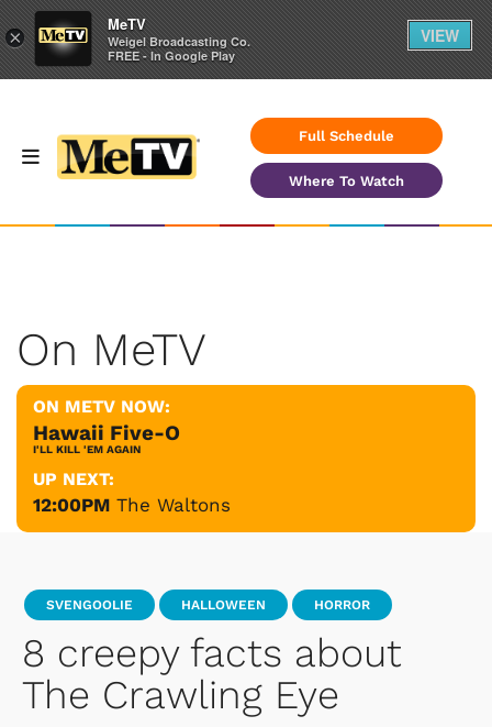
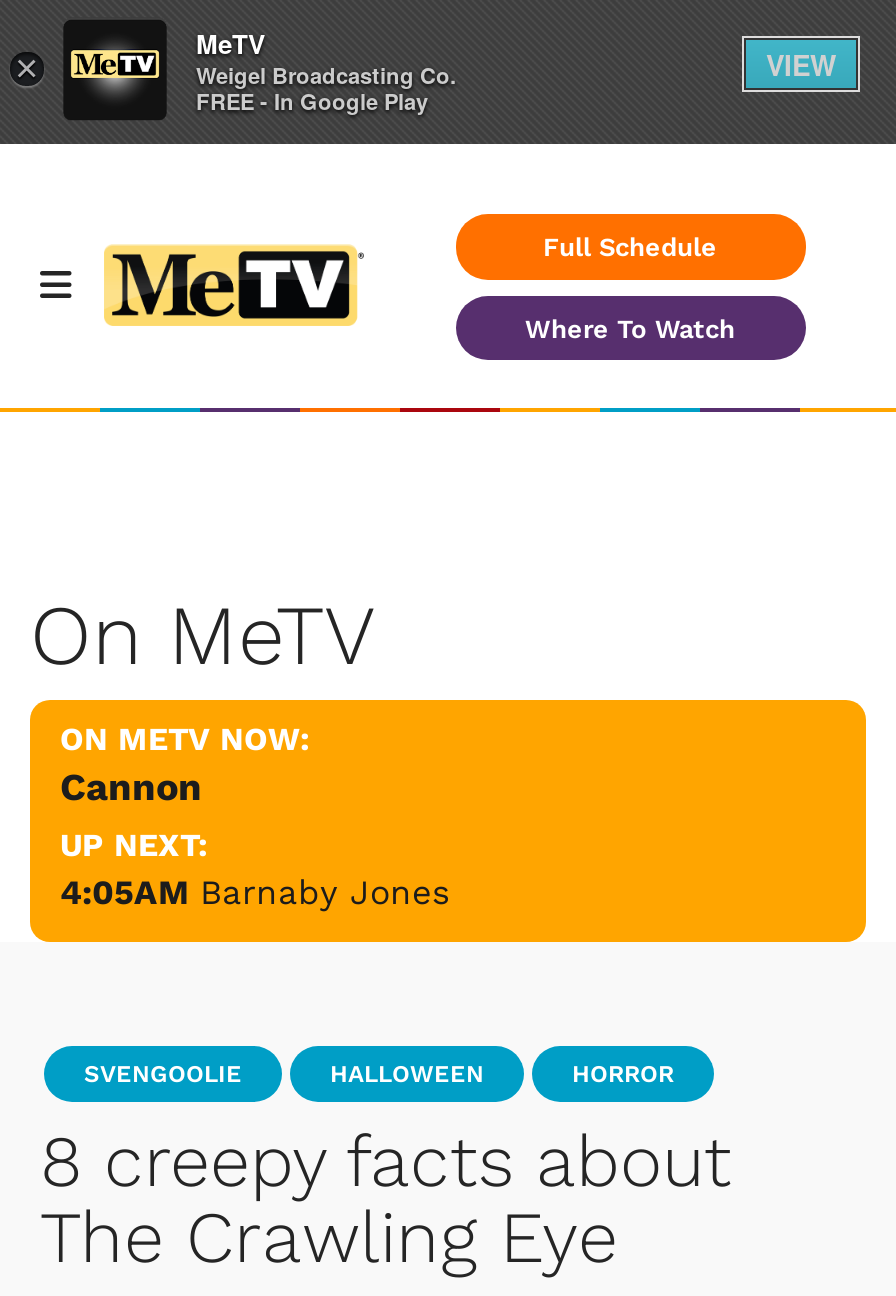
[33,420,180,455] Hawaii Five-O | I'LL KILL 'EM AGAIN -> [60,763,202,809] Cannon
[33,493,231,515] 12:00PM The Waltons -> [60,871,450,911] 4:05AM Barnaby Jones

